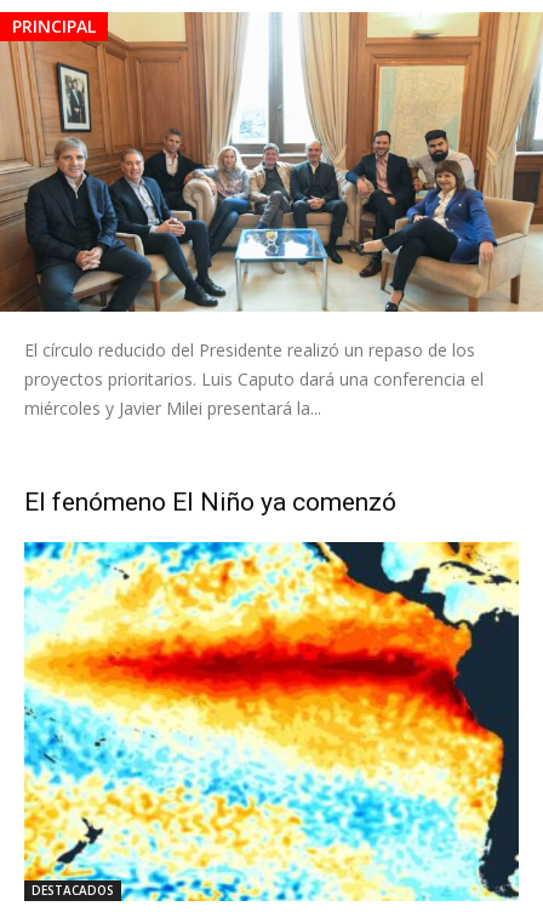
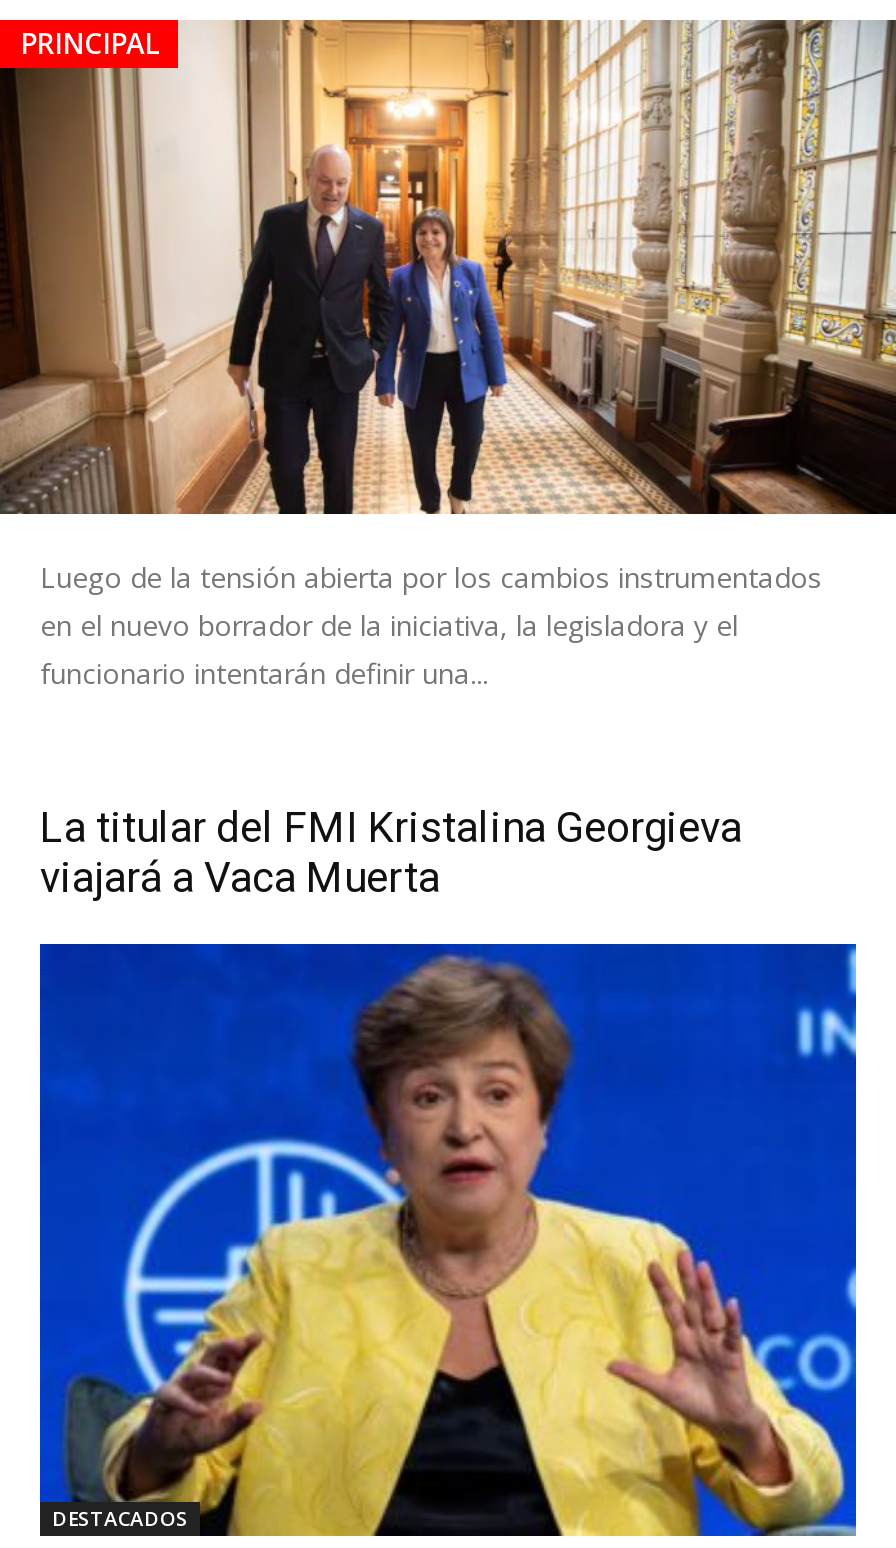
[4,12,539,420] [image] | El círculo reducido del Presidente realizó un repaso de los | proyectos prioritarios. Luis Caputo dará una conferencia el | miércoles y Javier Milei presentará la... -> [6,18,890,693] [image] | Luego de la tensión abierta por los cambios instrumentados | en el nuevo borrador de la iniciativa, la legisladora y el | funcionario intentarán definir una...
[24,488,396,517] El fenómeno El Niño ya comenzó -> [40,805,742,903] La titular del FMI Kristalina Georgieva | viajará a Vaca Muerta
[23,541,520,902] [image] -> [38,942,858,1538] [image]

